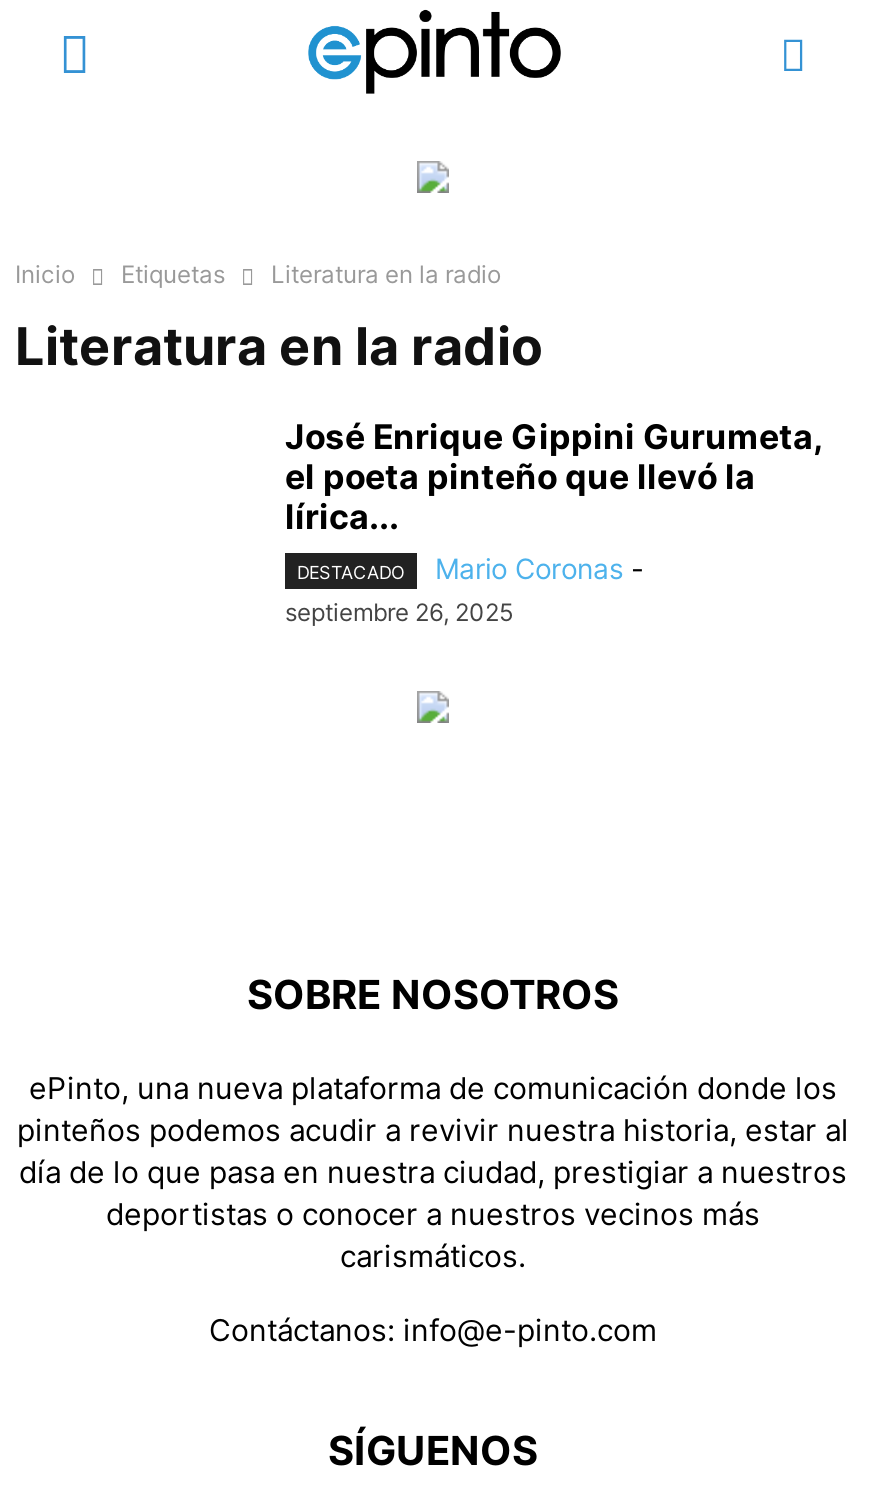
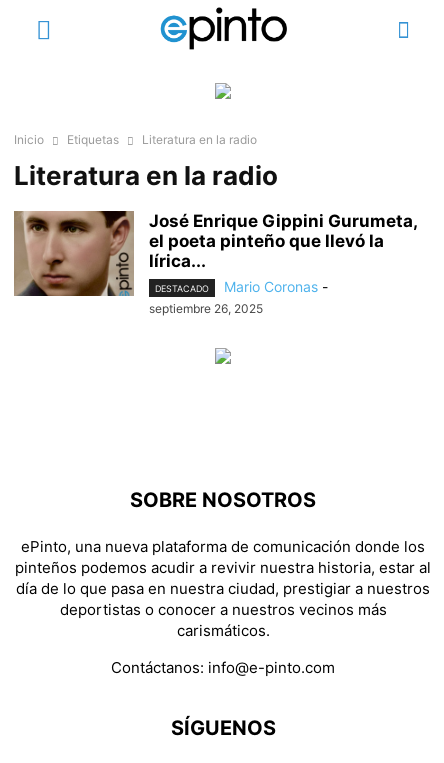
none -> [13,210,135,297] [image]

